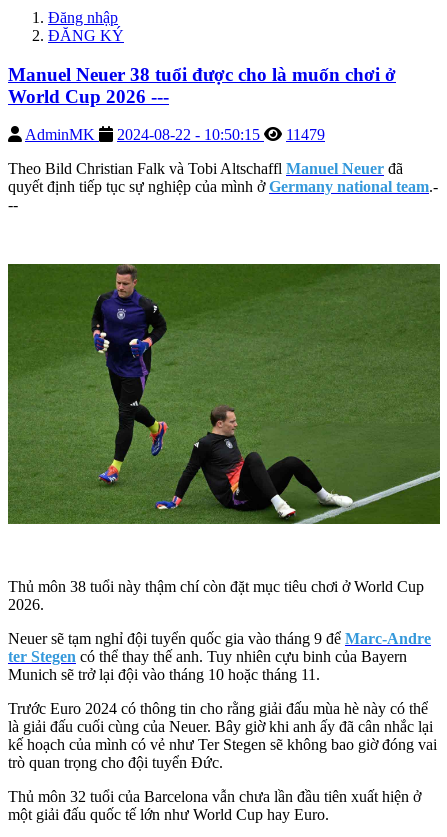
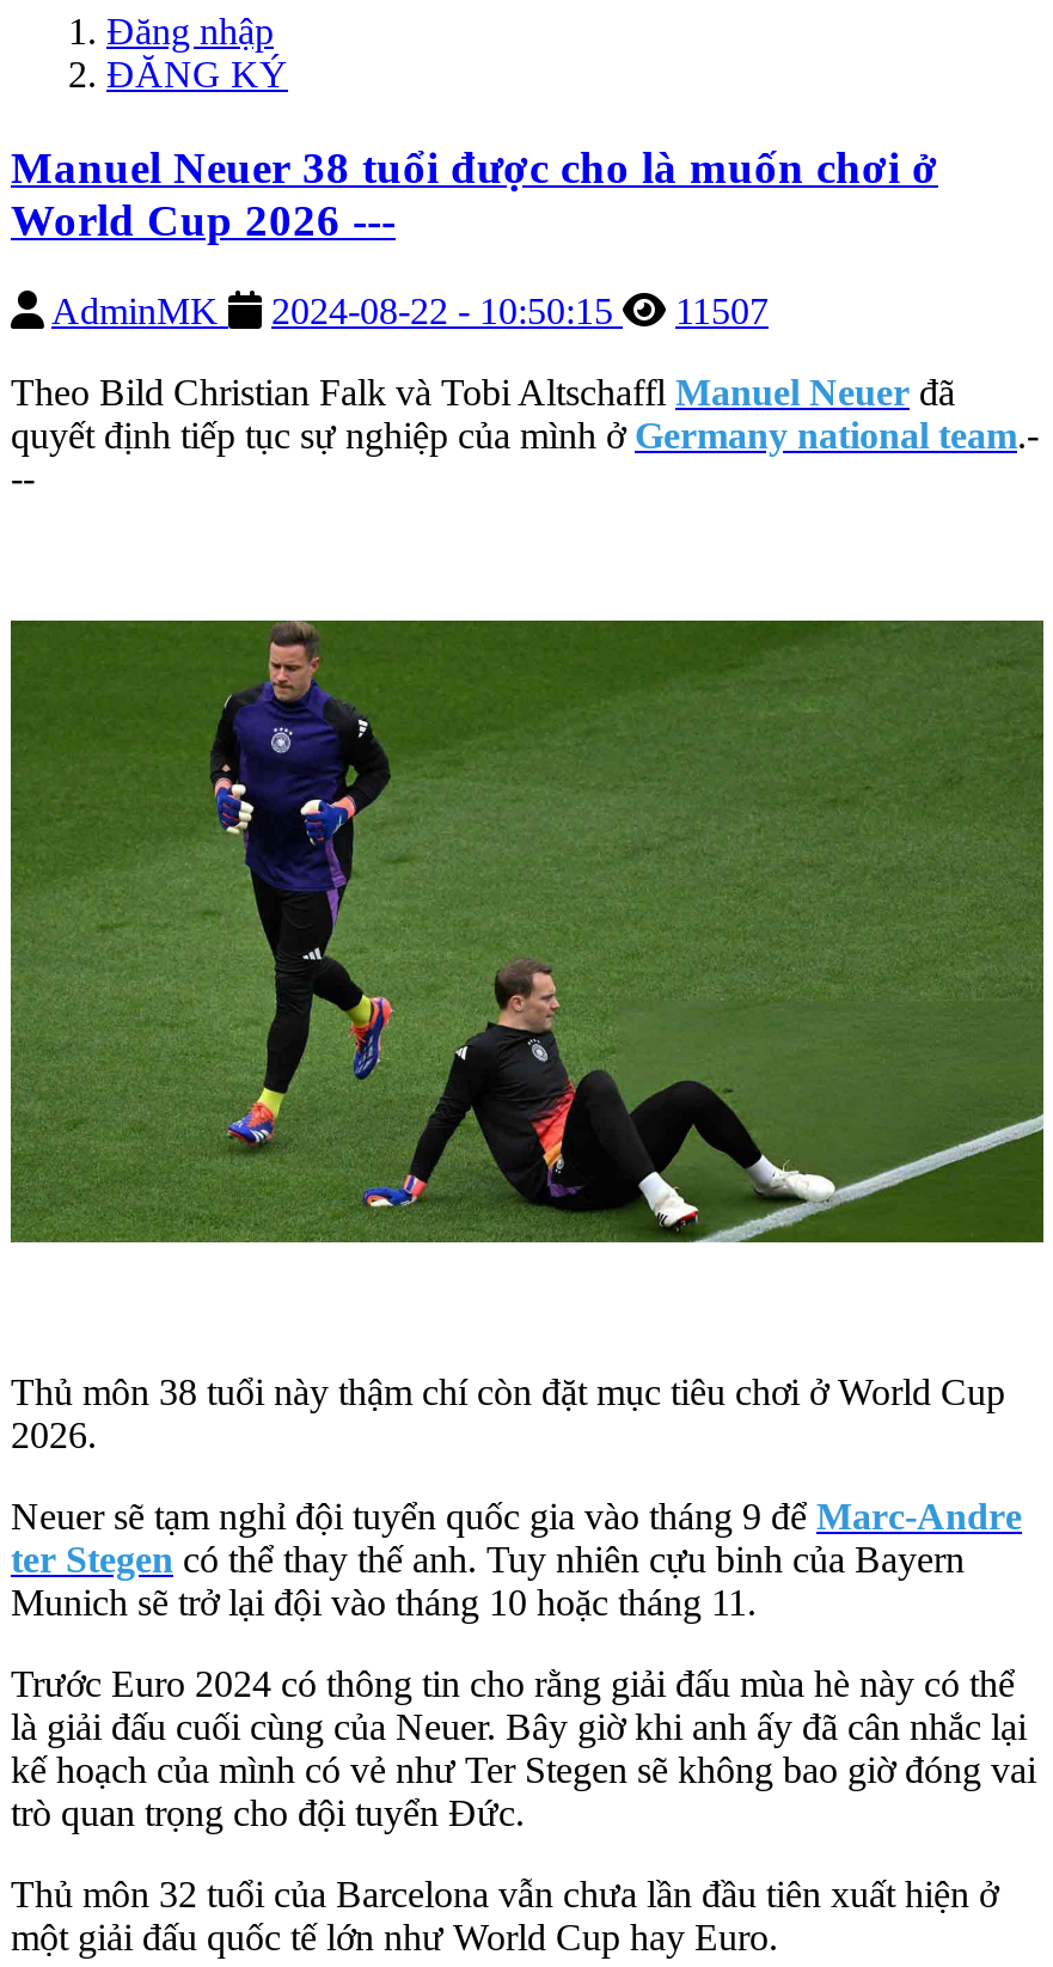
[25,126,325,143] AdminMK 2024-08-22 - 10:50:15 11479 -> [51,292,769,332] AdminMK 2024-08-22 - 10:50:15 11507

